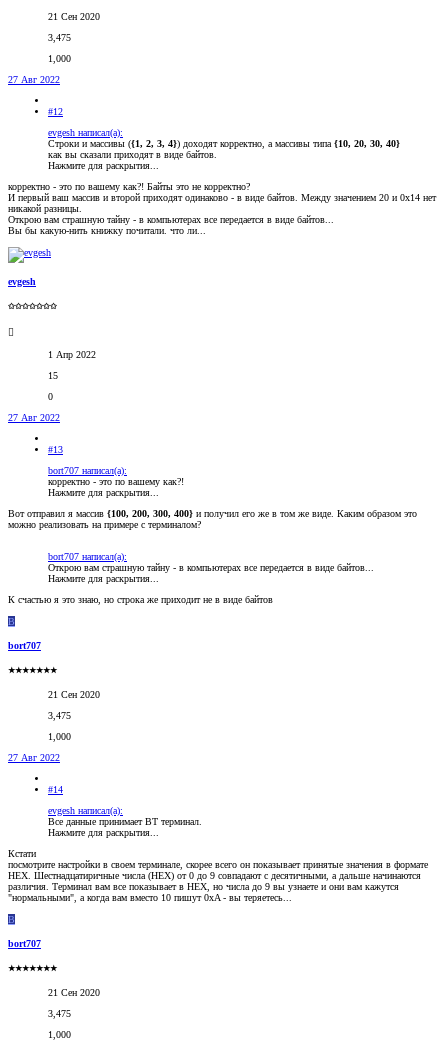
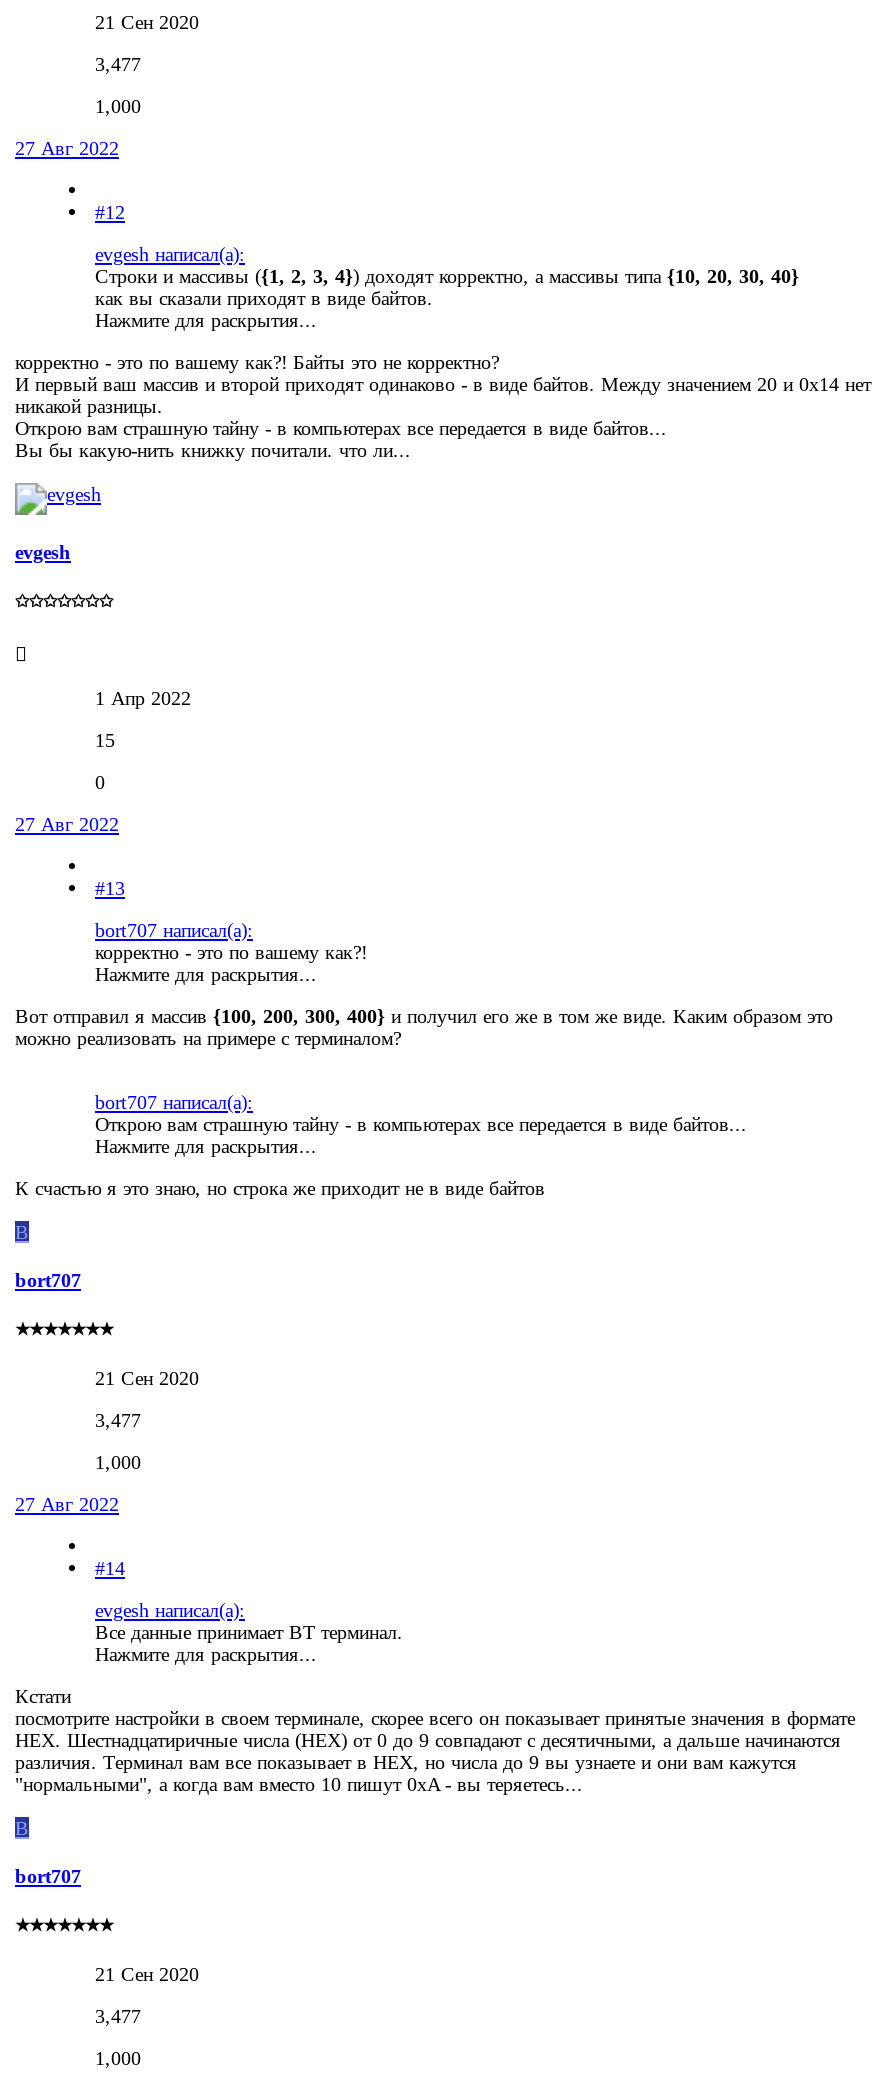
[48,32,71,43] 3,475 -> [95,52,141,74] 3,477
[48,710,71,721] 3,475 -> [95,1408,141,1430] 3,477
[48,1008,71,1019] 3,475 -> [95,2004,141,2026] 3,477

